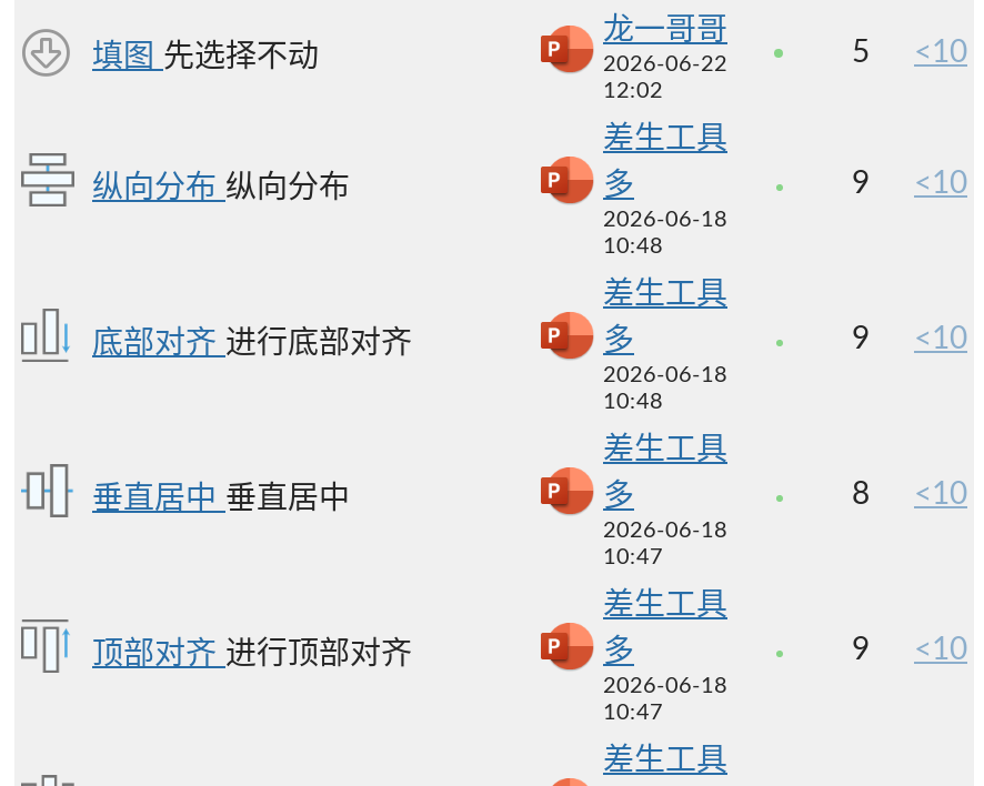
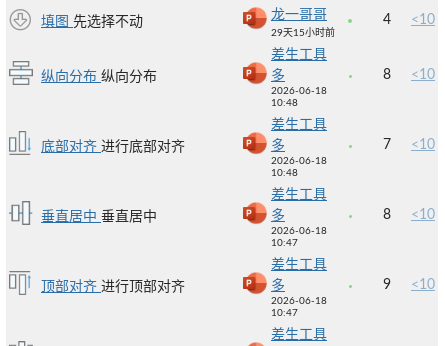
[852,38,967,69] 5 <10 -> [383,13,435,27] 4 <10
[603,53,727,102] 2026-06-22 | 12:02 -> [271,28,335,38] 29天15小时前
[852,169,967,200] 9 <10 -> [383,68,435,82] 8 <10
[852,324,967,355] 9 <10 -> [383,138,435,152] 7 <10

